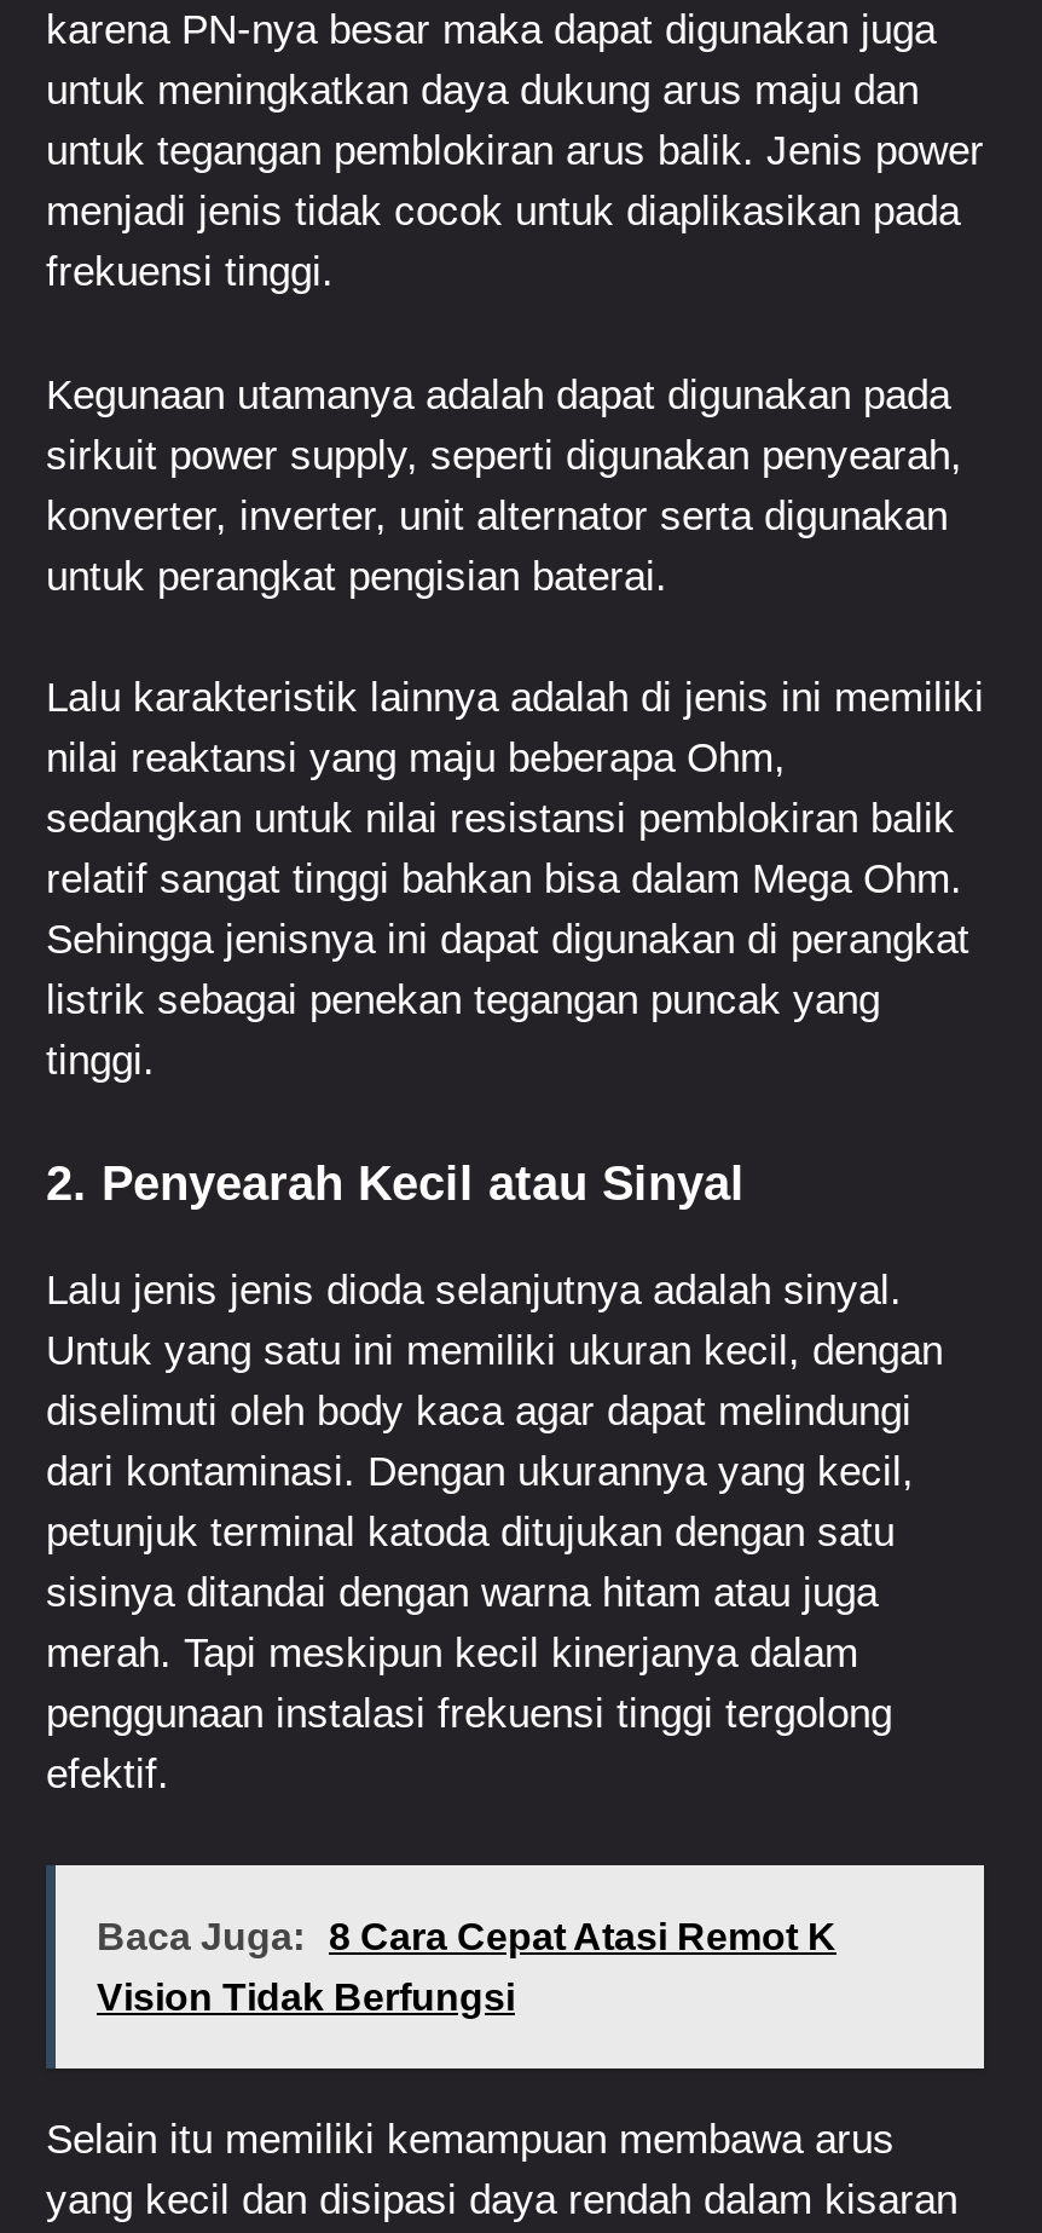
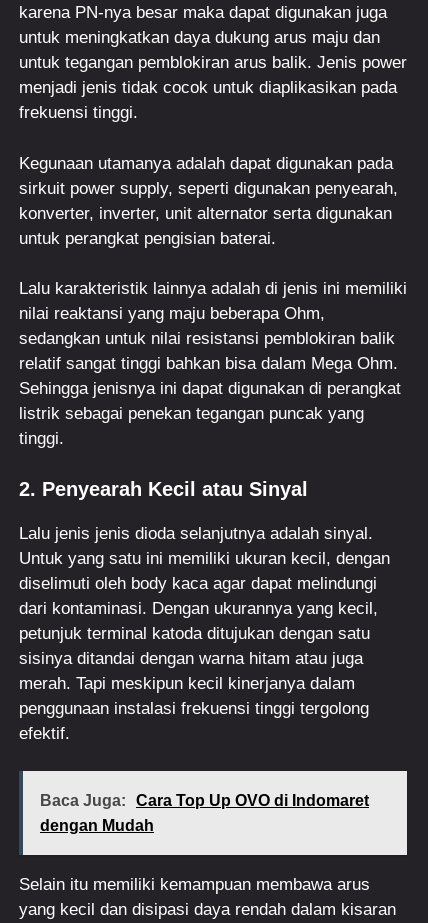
[97,1917,837,1958] Baca Juga: 8 Cara Cepat Atasi Remot K -> [40,792,369,809] Baca Juga: Cara Top Up OVO di Indomaret
[97,1977,515,2018] Vision Tidak Berfungsi -> [40,817,154,834] dengan Mudah

